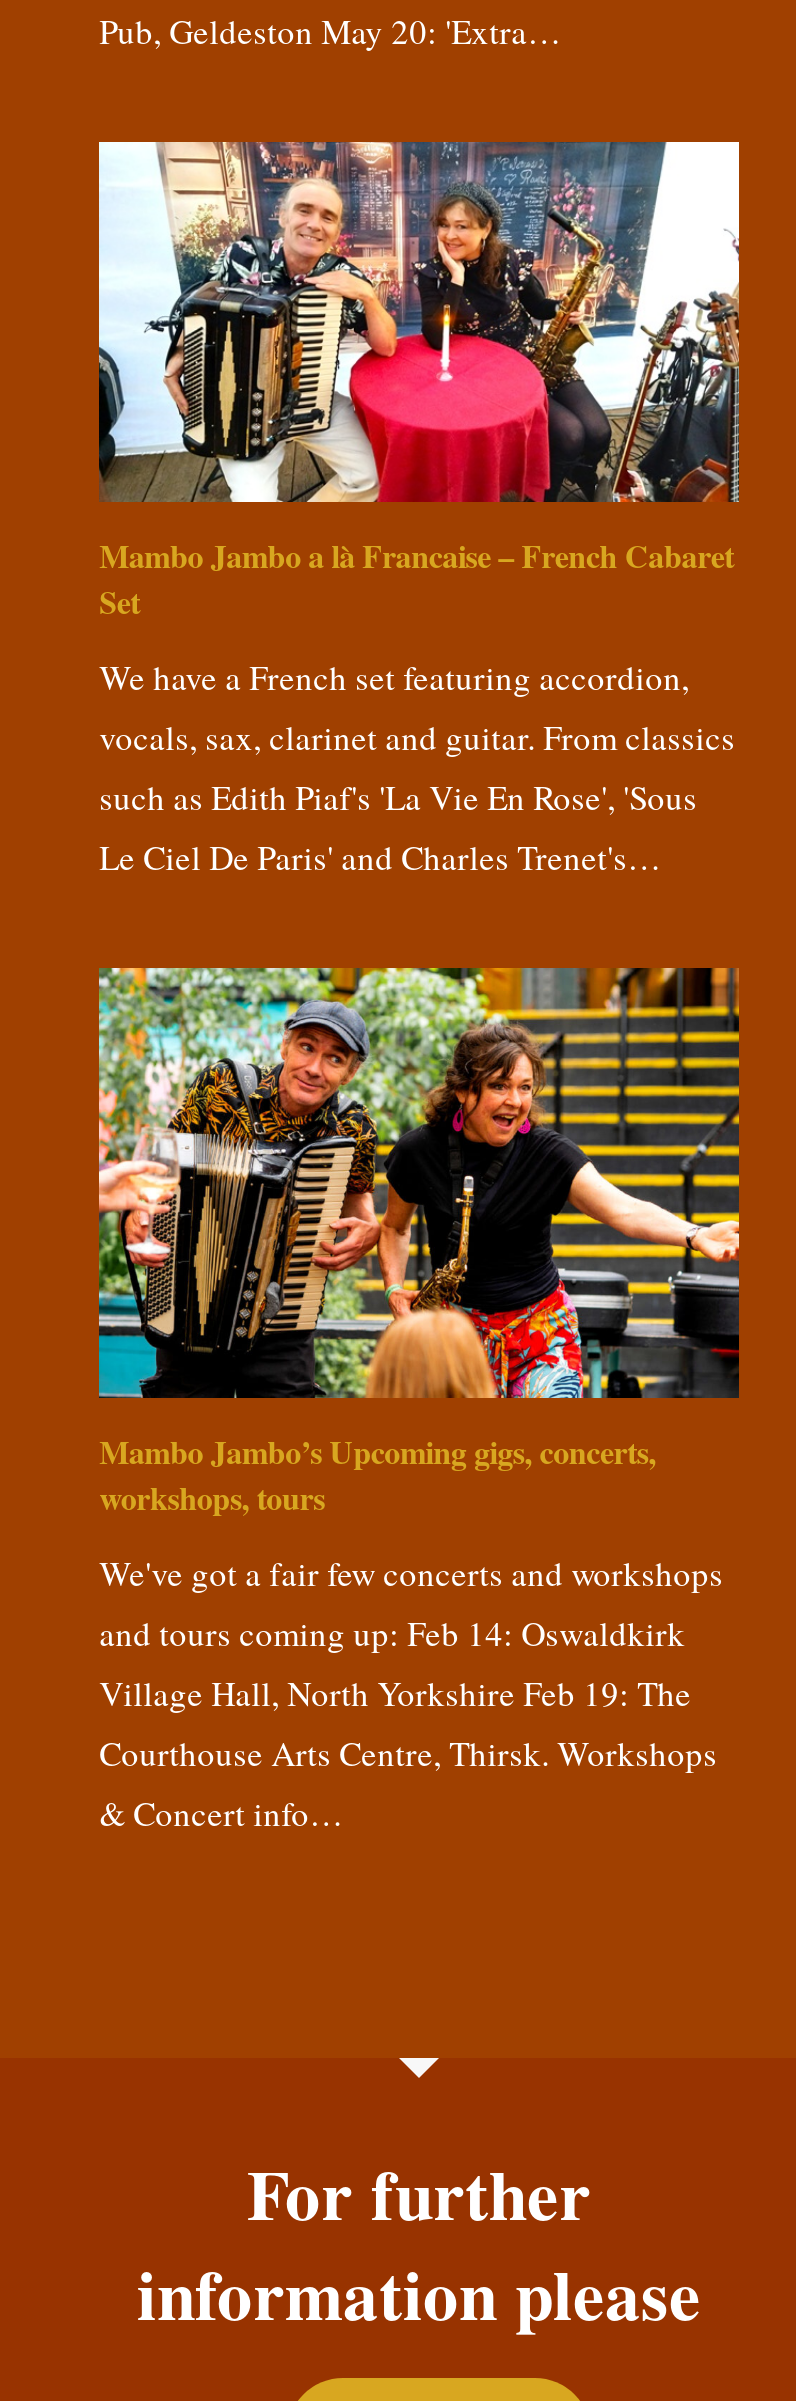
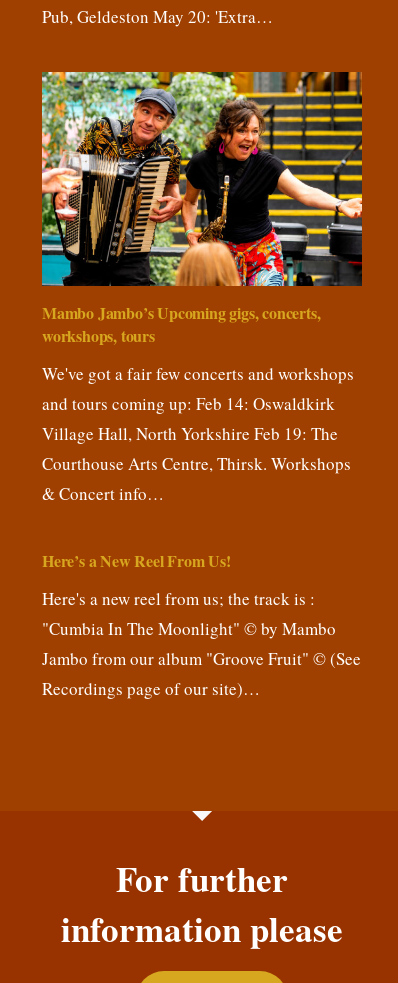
[97,140,741,881] [image] | Mambo Jambo a là Francaise – French Cabaret | Set | We have a French set featuring accordion, | vocals, sax, clarinet and guitar. From classics | such as Edith Piaf's 'La Vie En Rose', 'Sous | Le Ciel De Paris' and Charles Trenet's… -> none
moved [95,962,743,1836] -> [40,69,364,505]: [image] | Mambo Jambo’s Upcoming gigs, concerts, | workshops, tours | We've got a fair few concerts and workshops | and tours coming up: Feb 14: Oswaldkirk | Village Hall, North Yorkshire Feb 19: The | Courthouse Arts Centre, Thirsk. Workshops | & Concert info…
none -> [42,549,361,700] Here’s a New Reel From Us! | Here's a new reel from us; the track is : | "Cumbia In The Moonlight" © by Mambo | Jambo from our album "Groove Fruit" © (See | Recordings page of our site)…

